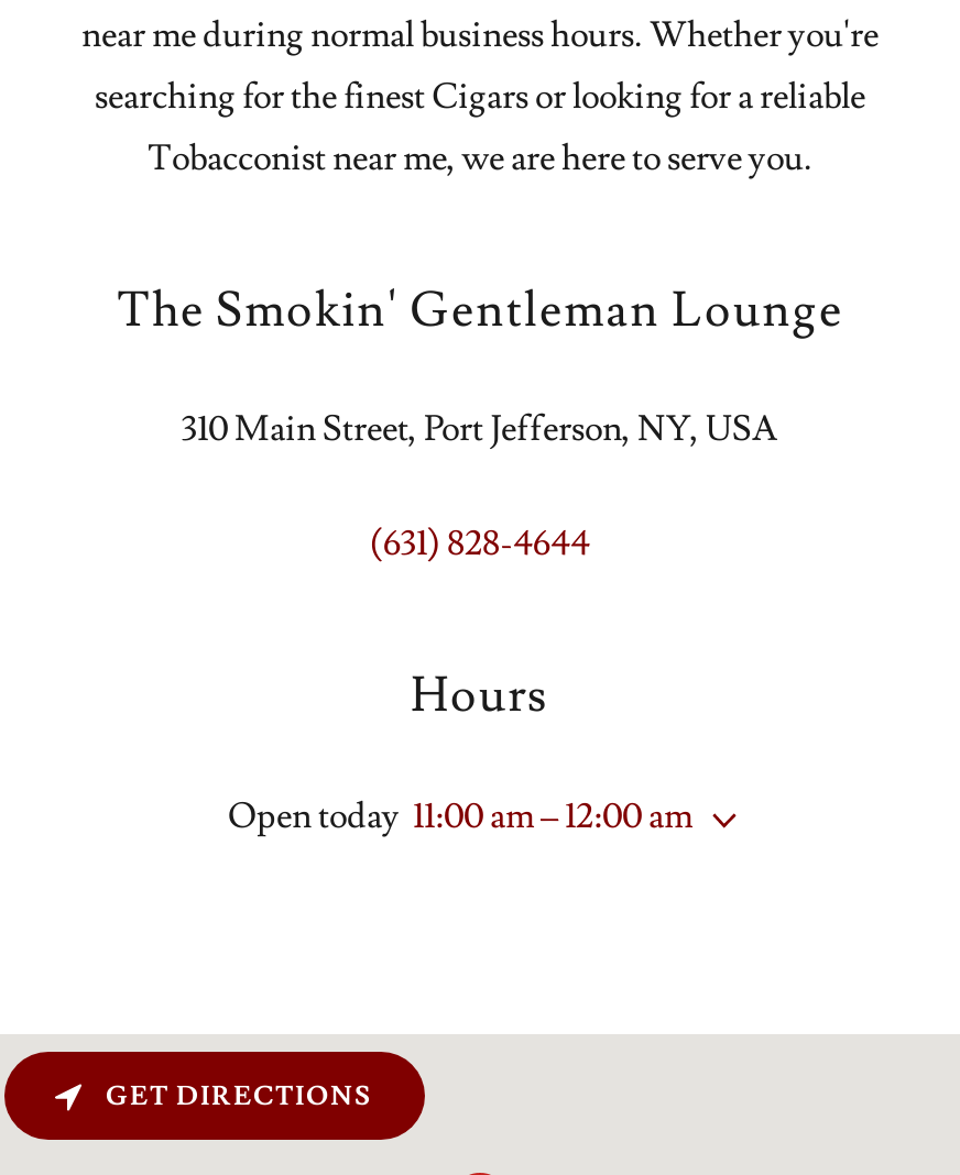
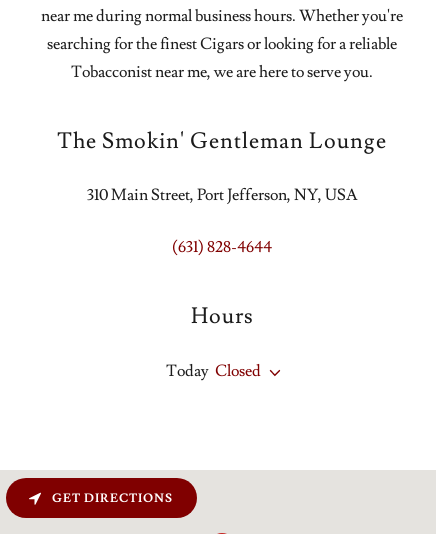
[228,794,692,838] Open today 11:00 am – 12:00 am -> [165,361,260,381] Today Closed

